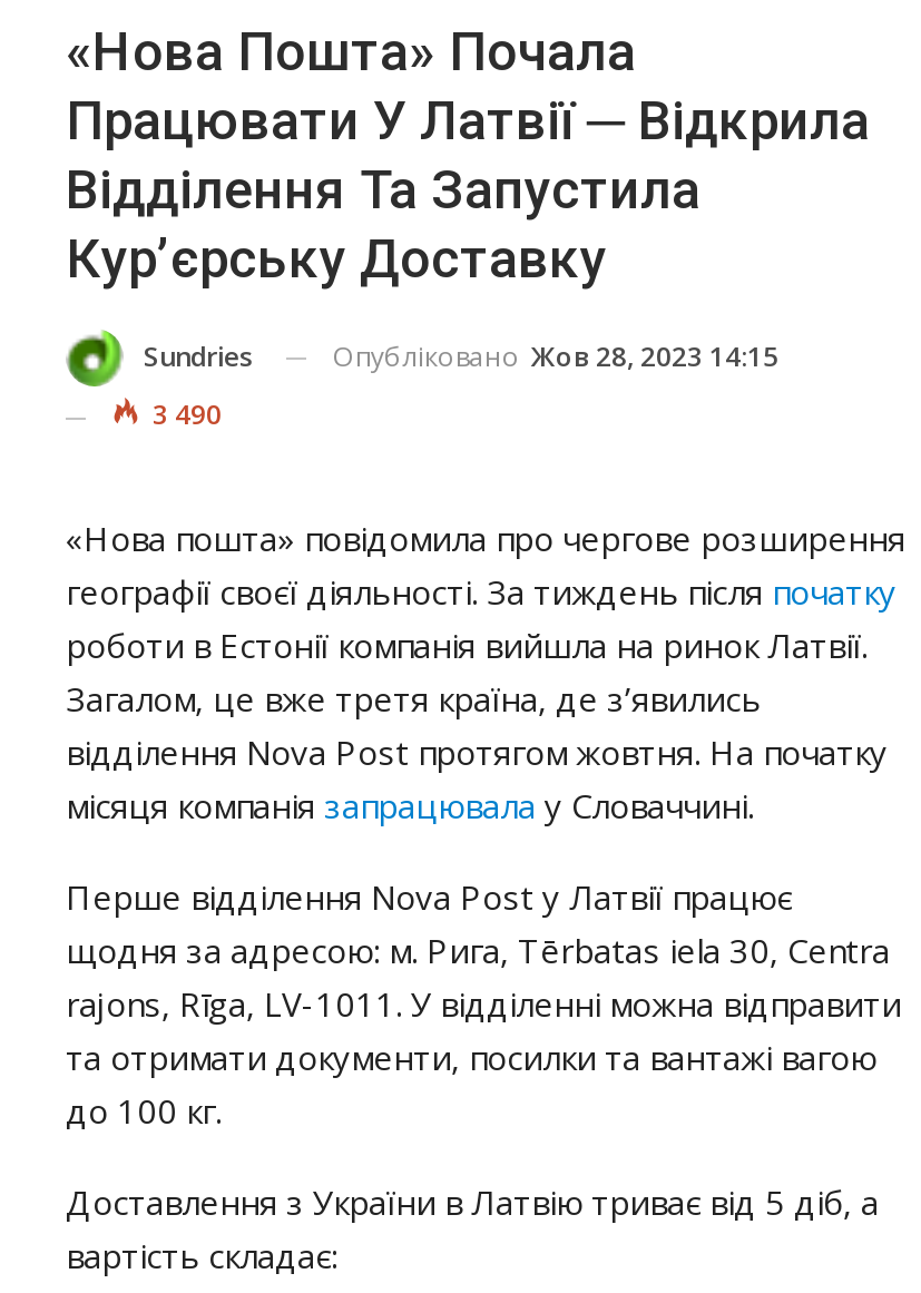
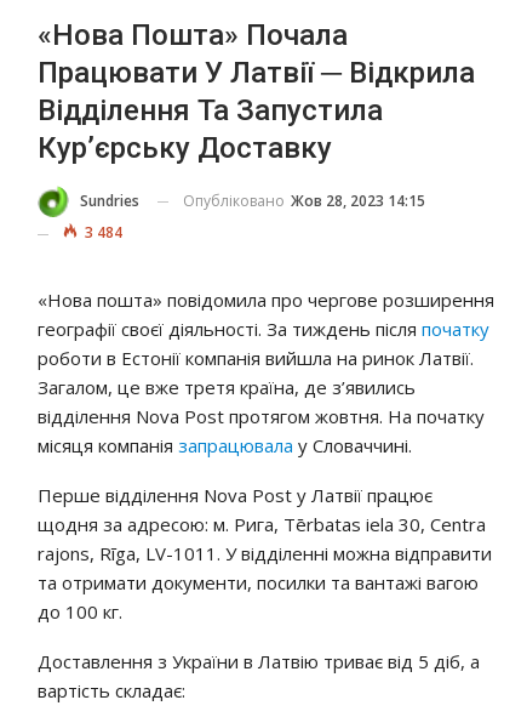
[146,396,222,434] 3 490 -> [81,222,122,243] 3 484

